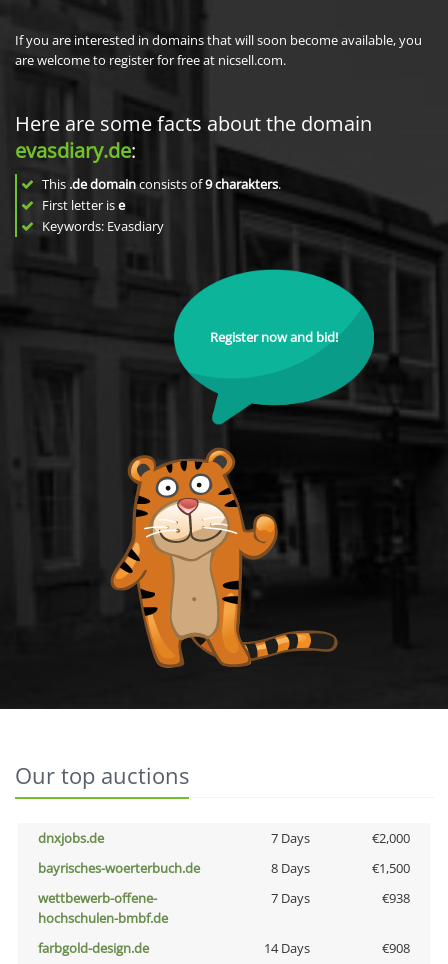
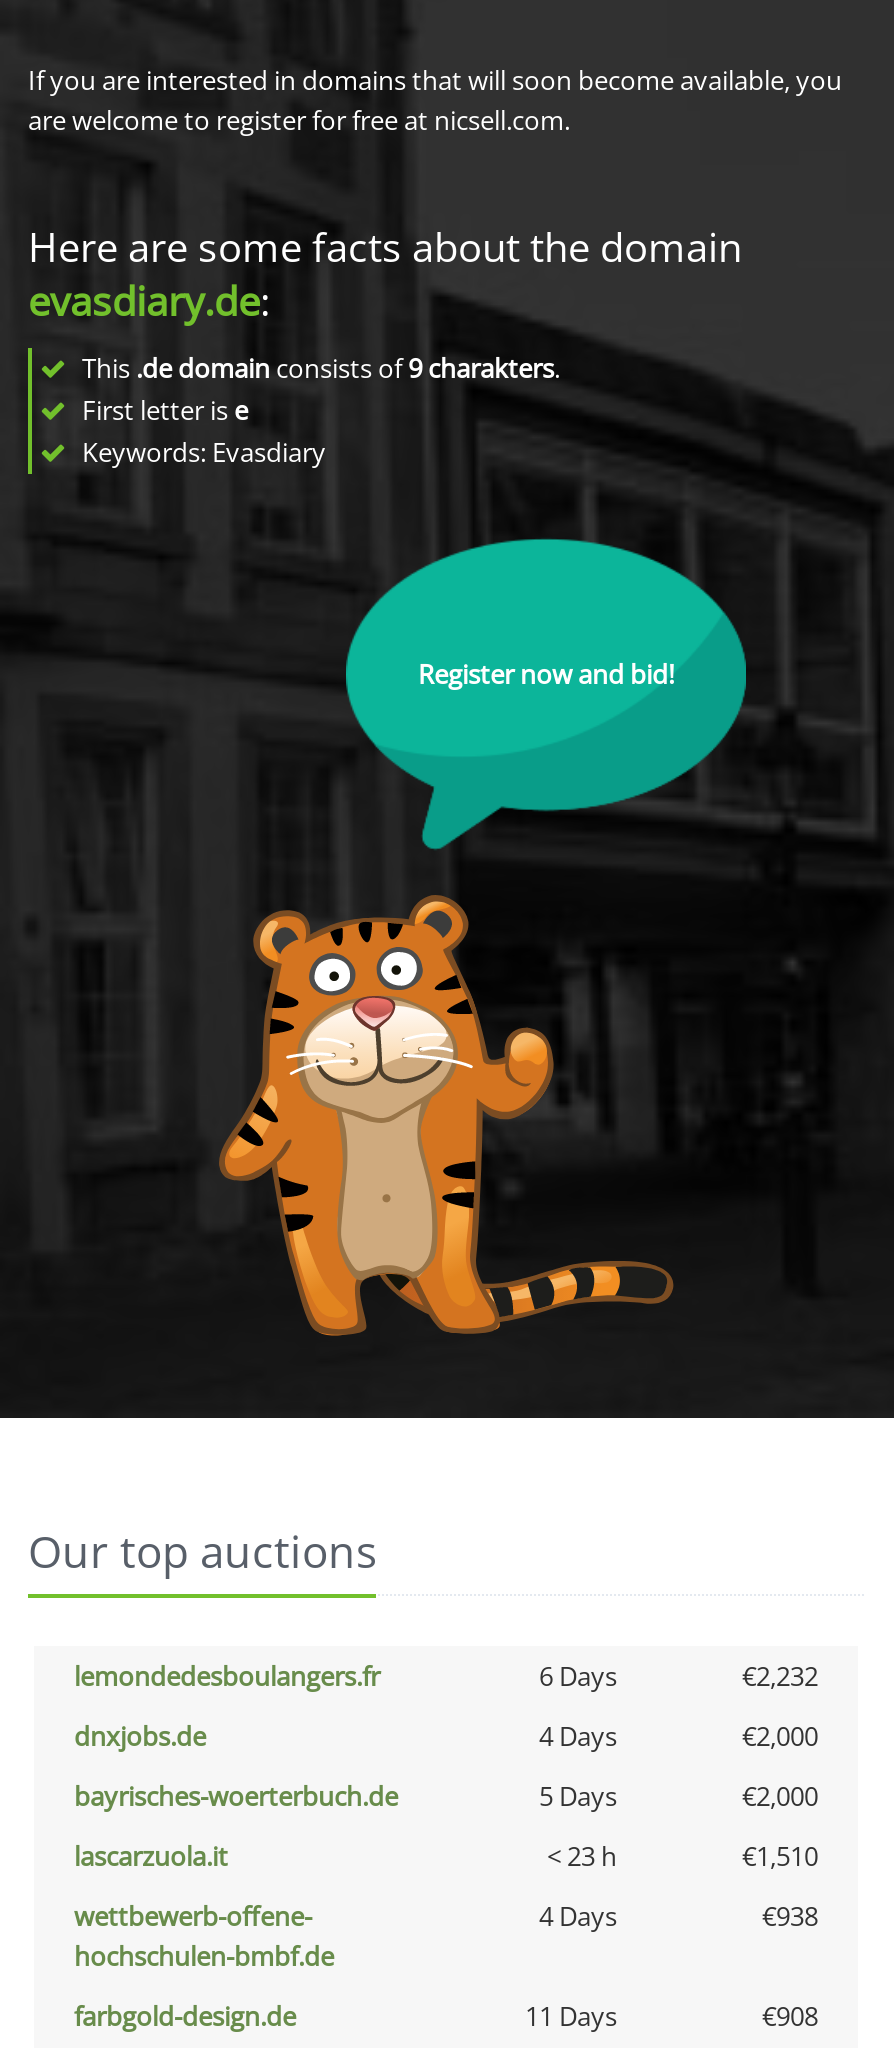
none -> [74,1658,818,1694] lemondedesboulangers.fr | 6 Days | €2,232
[270,829,309,847] 7 Days -> [539,1718,617,1754] 4 Days
[270,859,410,877] 8 Days | €1,500 -> [74,1778,818,1874] 5 Days | €2,000 | lascarzuola.it | < 23 h | €1,510
[270,889,309,907] 7 Days -> [539,1898,617,1934] 4 Days
[263,939,309,957] 14 Days -> [525,1998,617,2034] 11 Days

